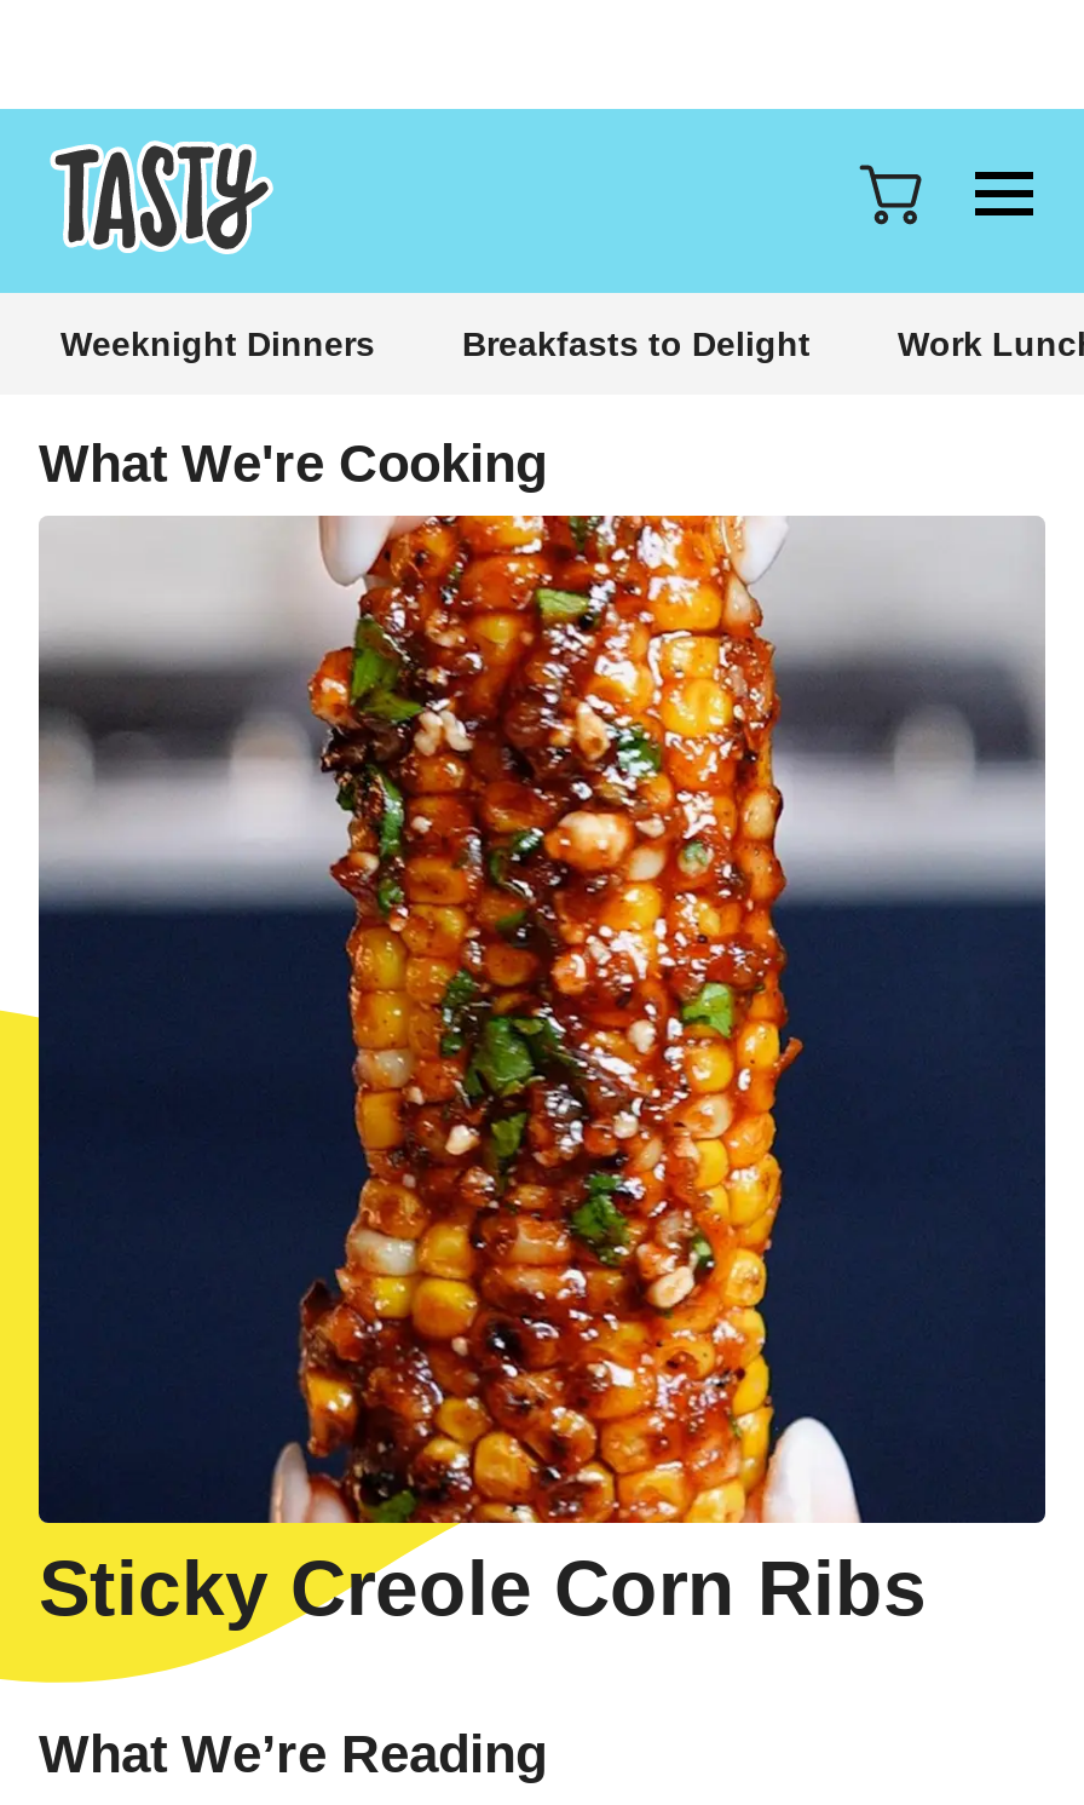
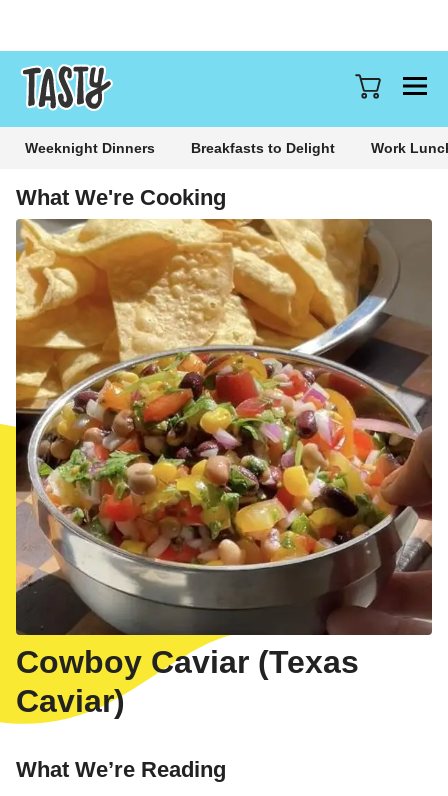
[36,513,1048,1632] [image] | Sticky Creole Corn Ribs -> [15,218,433,719] [image] | Cowboy Caviar (Texas | Caviar)

